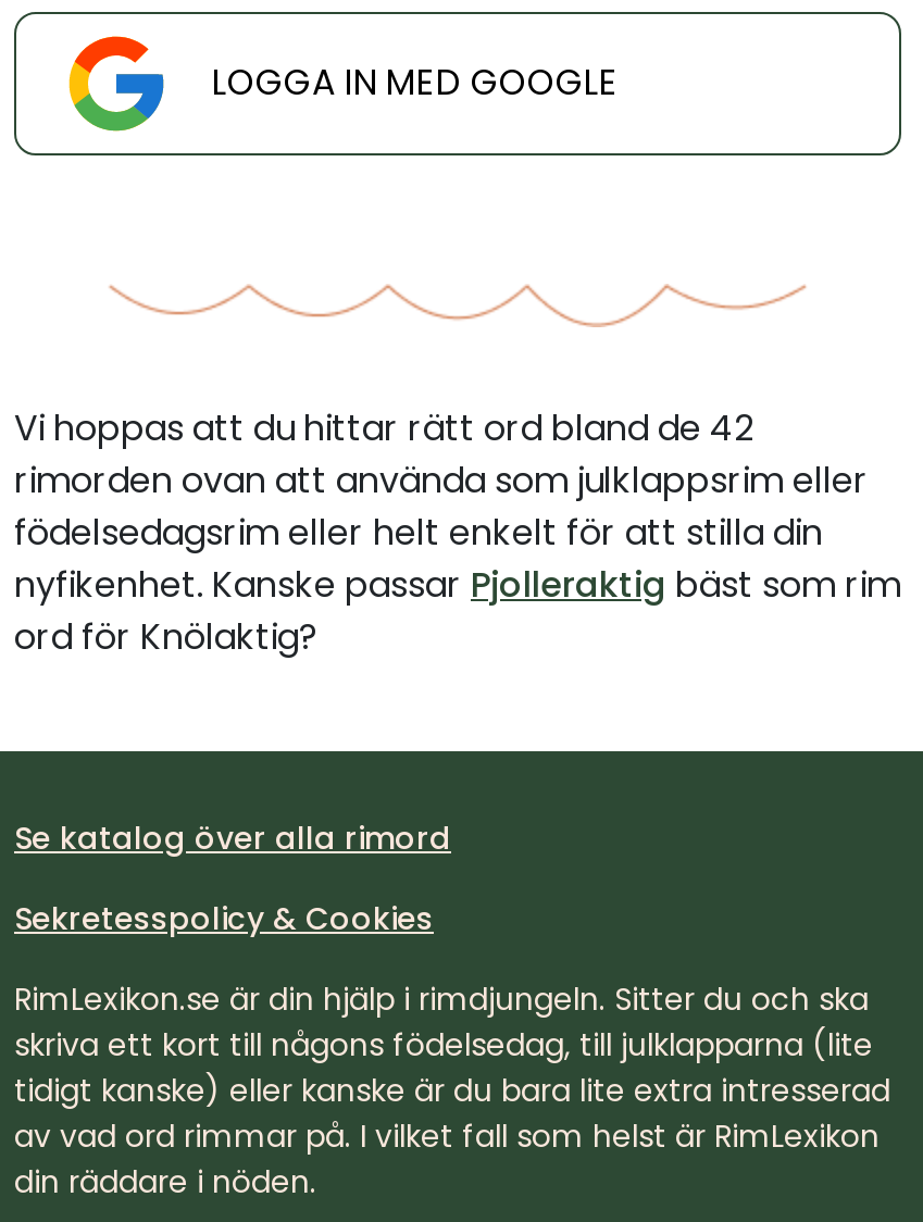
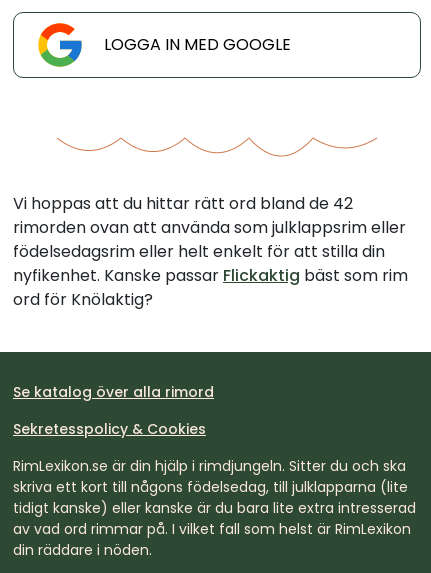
[14,560,901,610] nyfikenhet. Kanske passar Pjolleraktig bäst som rim -> [13,264,408,287] nyfikenhet. Kanske passar Flickaktig bäst som rim

